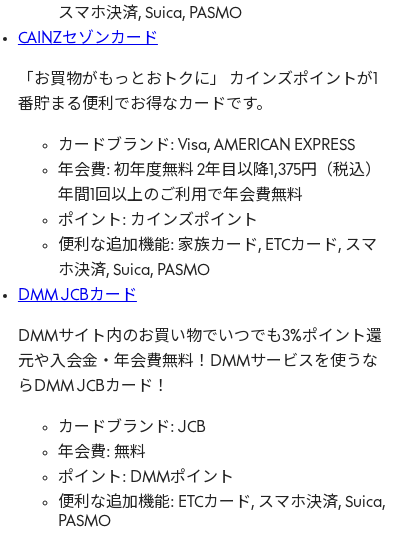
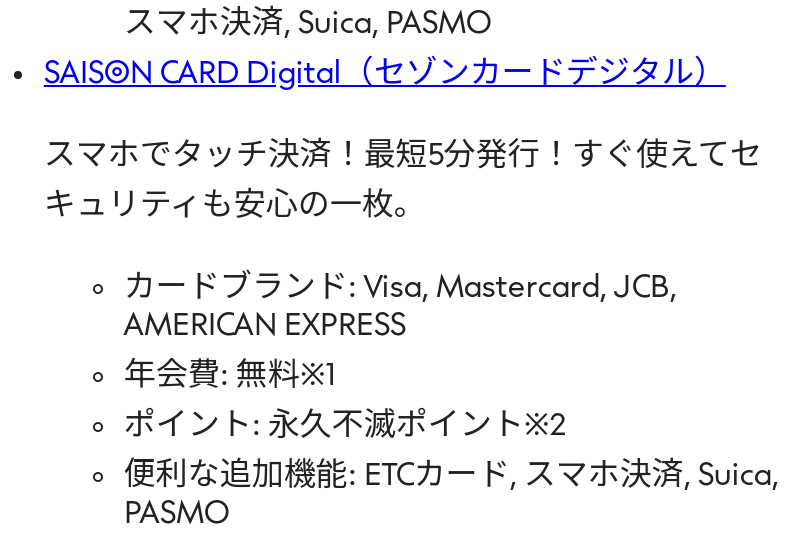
[18,31,382,486] CAINZセゾンカード | 「お買物がもっとおトクに」 カインズポイントが1 | 番貯まる便利でお得なカードです。 | カードブランド: Visa, AMERICAN EXPRESS | 年会費: 初年度無料 2年目以降1,375円（税込） | 年間1回以上のご利用で年会費無料 | ポイント: カインズポイント | 便利な追加機能: 家族カード, ETCカード, スマ | ホ決済, Suica, PASMO | DMM JCBカード | DMMサイト内のお買い物でいつでも3%ポイント還 | 元や入会金・年会費無料！DMMサービスを使うな | らDMM JCBカード！ | カードブランド: JCB | 年会費: 無料 | ポイント: DMMポイント -> [44,59,762,443] SAISON CARD Digital（セゾンカードデジタル） | スマホでタッチ決済！最短5分発行！すぐ使えてセ | キュリティも安心の一枚。 | カードブランド: Visa, Mastercard, JCB, | AMERICAN EXPRESS | 年会費: 無料※1 | ポイント: 永久不滅ポイント※2

